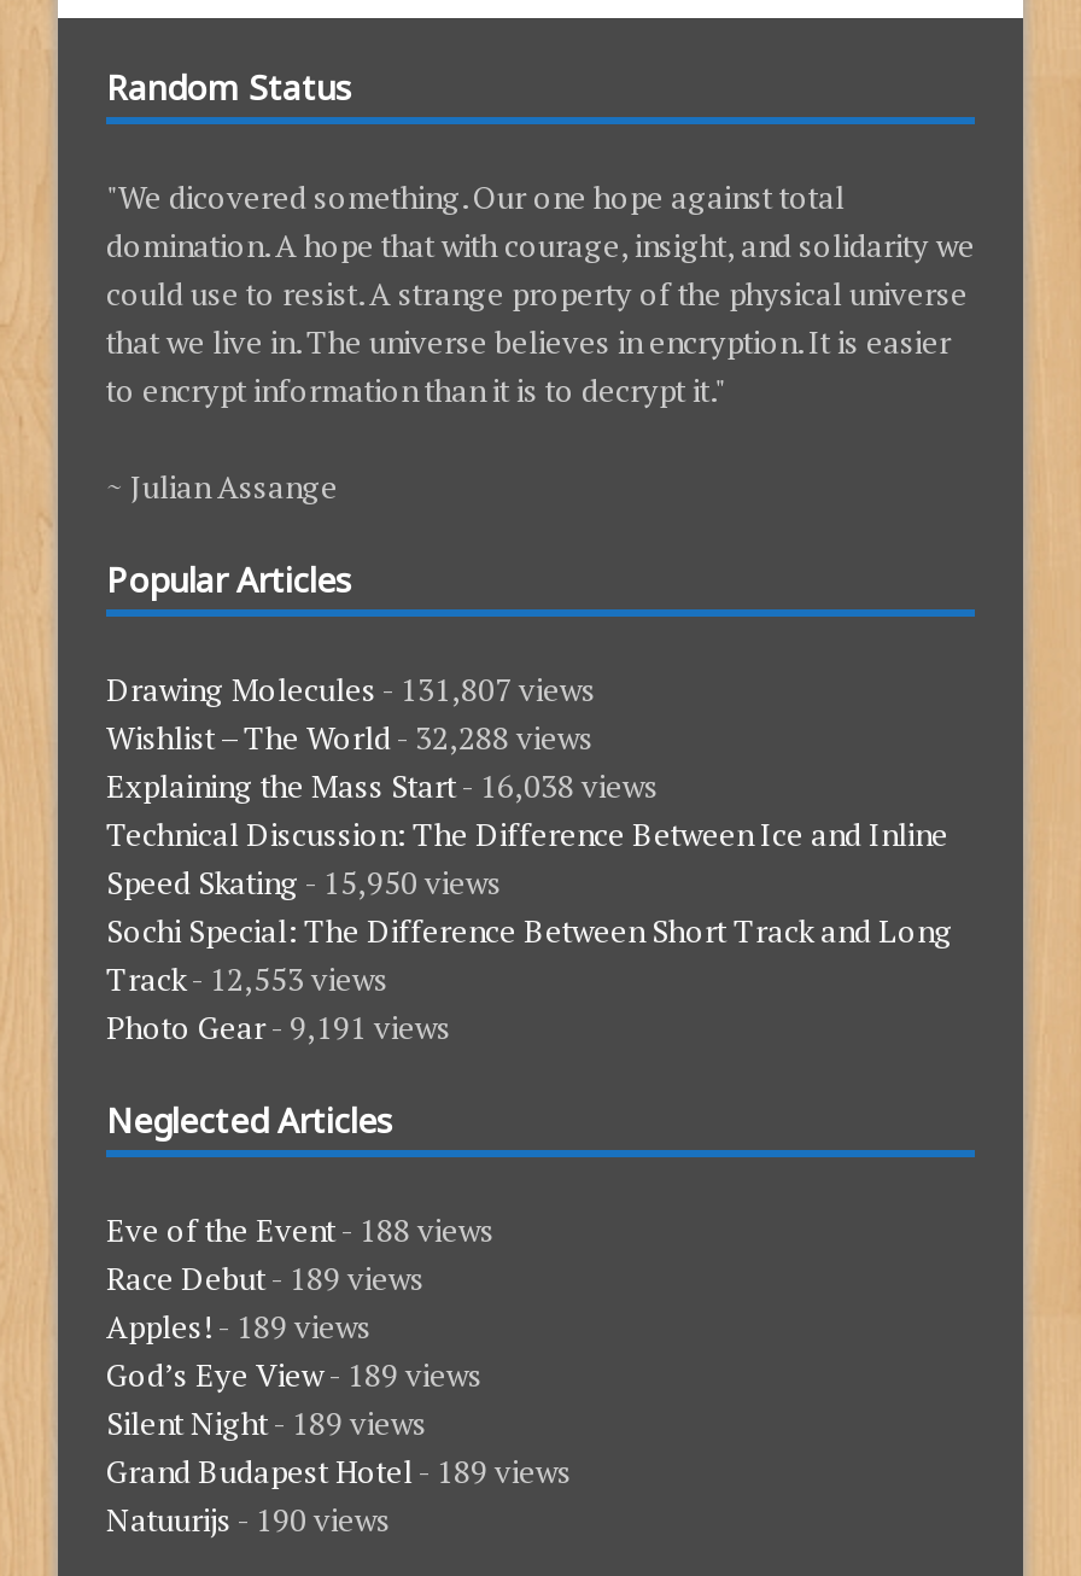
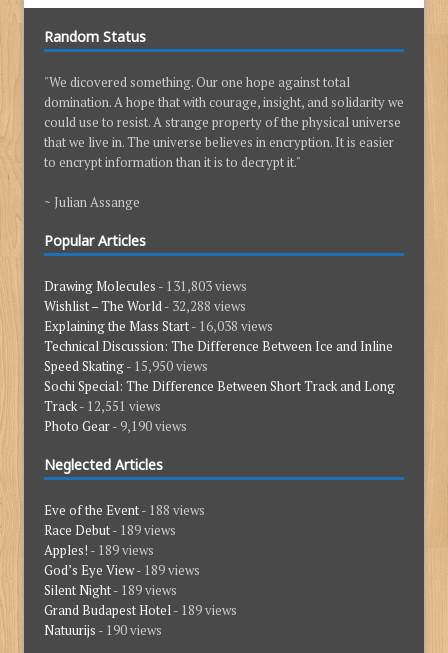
[106,668,596,711] Drawing Molecules - 131,807 views -> [44,277,247,295] Drawing Molecules - 131,803 views
[106,957,388,1001] Track- 12,553 views -> [44,397,161,415] Track- 12,551 views
[106,1006,451,1049] Photo Gear- 9,191 views -> [44,417,187,435] Photo Gear- 9,190 views

